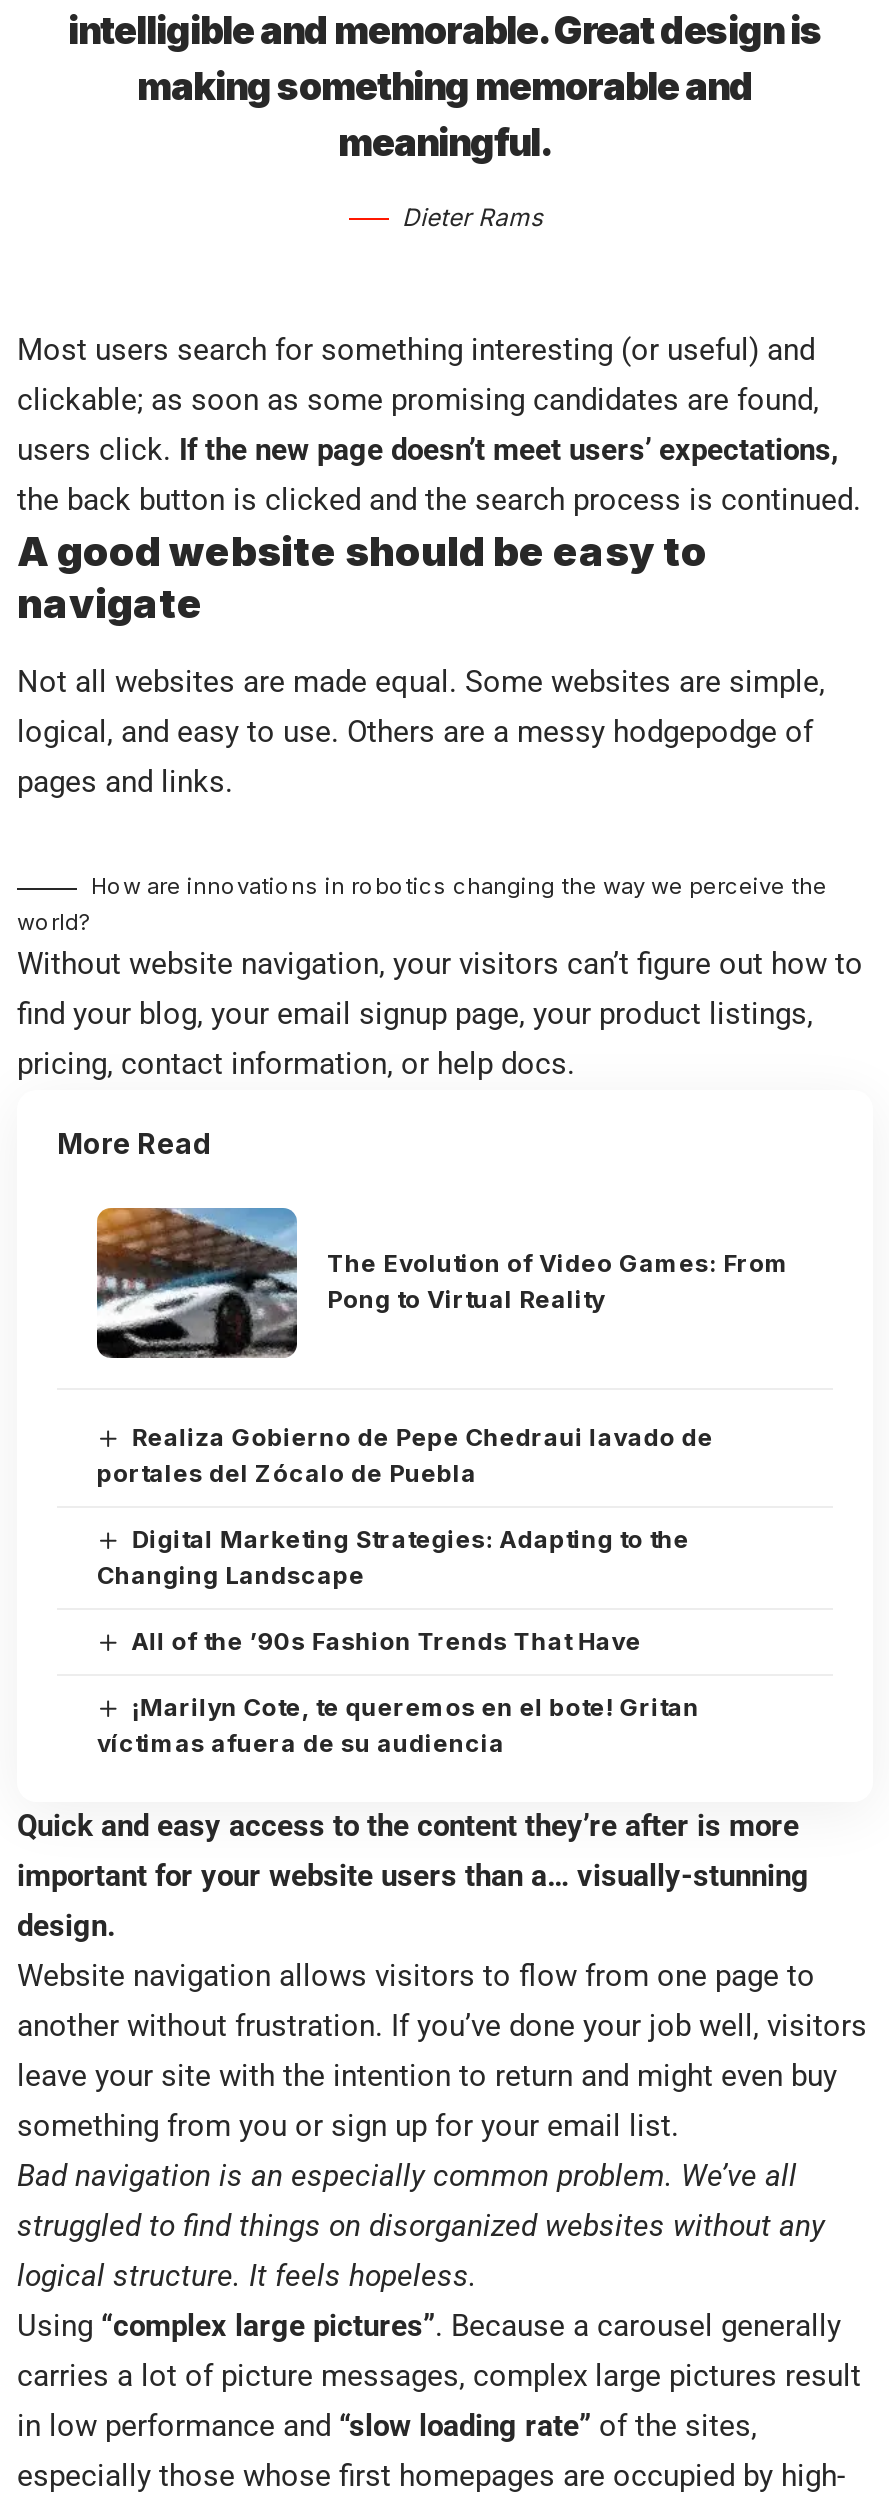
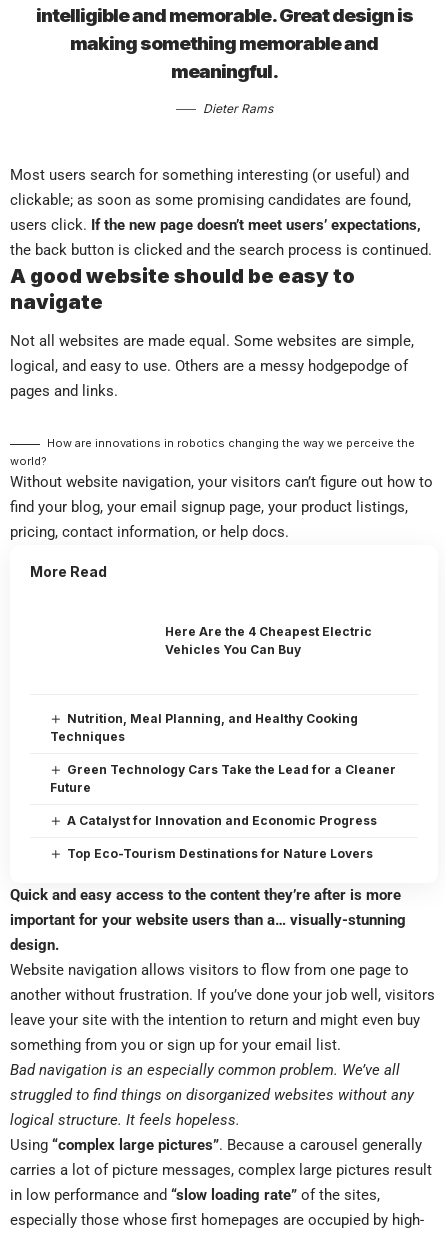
[95,1206,299,1360] [image] -> none
[327,1249,789,1315] The Evolution of Video Games: From | Pong to Virtual Reality -> [165,624,372,657] Here Are the 4 Cheapest Electric | Vehicles You Can Buy
[97,1422,714,1488] Realiza Gobierno de Pepe Chedraui lavado de | portales del Zócalo de Puebla -> [50,711,358,744] Nutrition, Meal Planning, and Healthy Cooking | Techniques
[97,1524,690,1590] Digital Marketing Strategies: Adapting to the | Changing Landscape -> [50,762,396,795] Green Technology Cars Take the Lead for a Cleaner | Future
[132,1626,642,1656] All of the ’90s Fashion Trends That Have -> [67,813,377,828] A Catalyst for Innovation and Economic Progress
[97,1692,700,1758] ¡Marilyn Cote, te queremos en el bote! Gritan | víctimas afuera de su audiencia -> [67,846,373,861] Top Eco-Tourism Destinations for Nature Lovers

